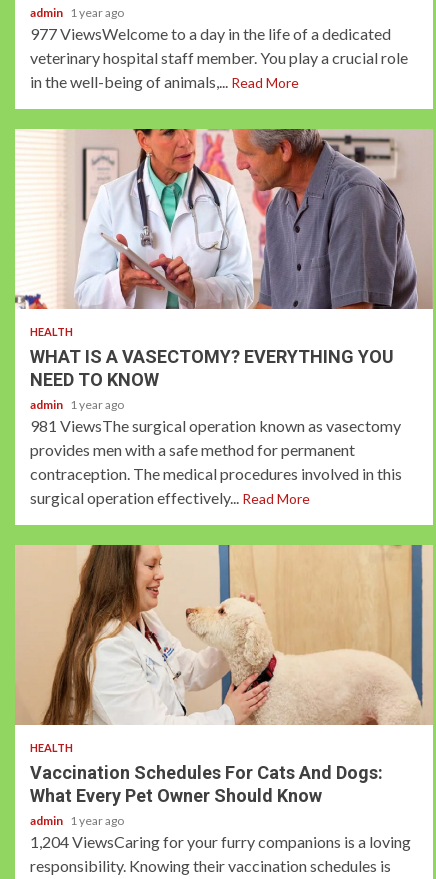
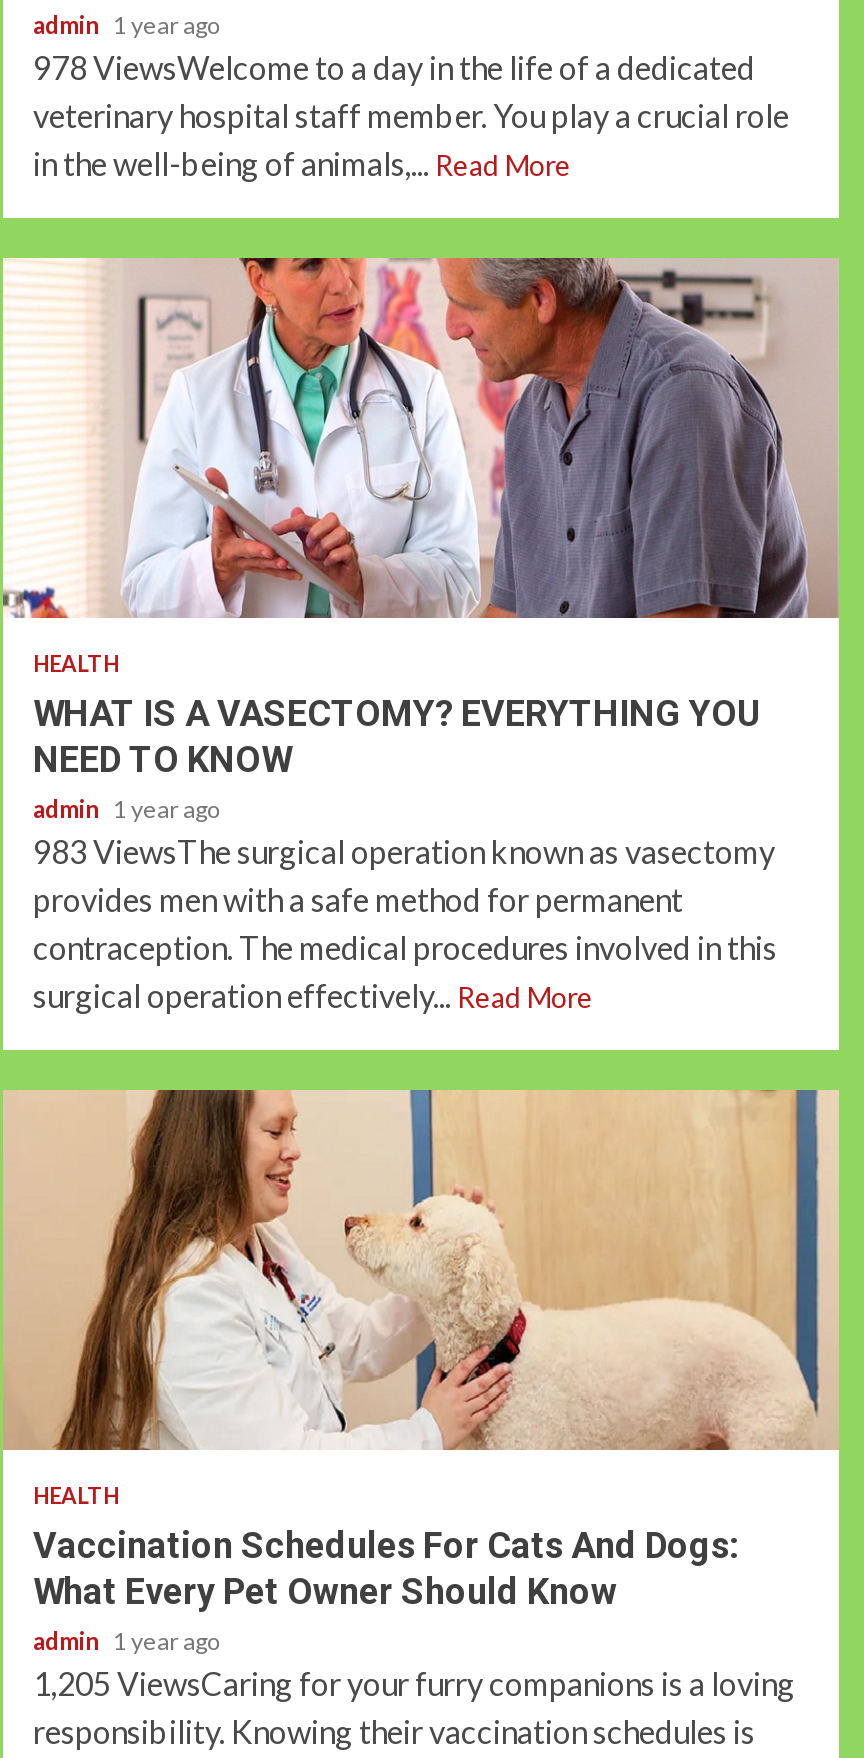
[30,24,391,43] 977 ViewsWelcome to a day in the life of a dedicated -> [33,48,755,86] 978 ViewsWelcome to a day in the life of a dedicated
[30,416,401,435] 981 ViewsThe surgical operation known as vasectomy -> [33,832,775,870] 983 ViewsThe surgical operation known as vasectomy
[30,832,411,851] 1,204 ViewsCaring for your furry companions is a loving -> [33,1664,795,1702] 1,205 ViewsCaring for your furry companions is a loving

